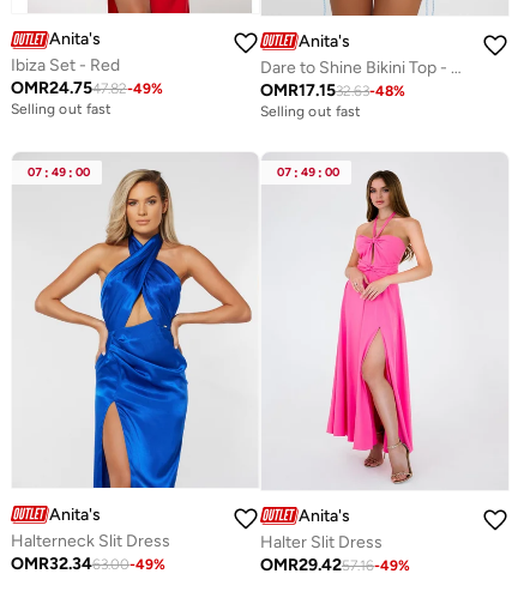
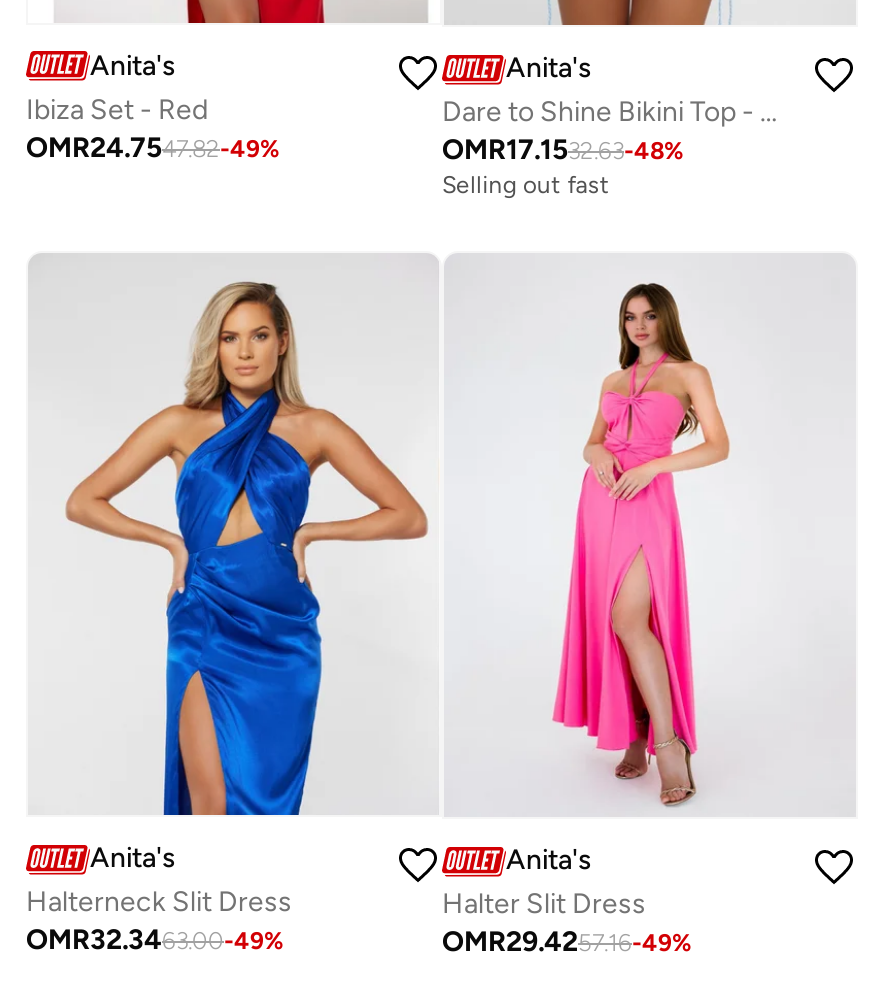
[11,101,112,118] Selling out fast -> none
[27,164,91,180] 07 : 49 : 00 -> none
[277,164,340,180] 07 : 49 : 00 -> none

